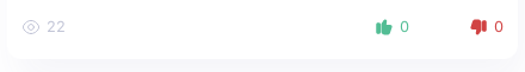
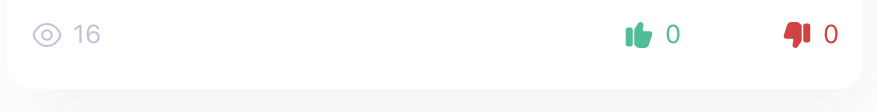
[47,17,66,35] 22 -> [73,18,101,48] 16

